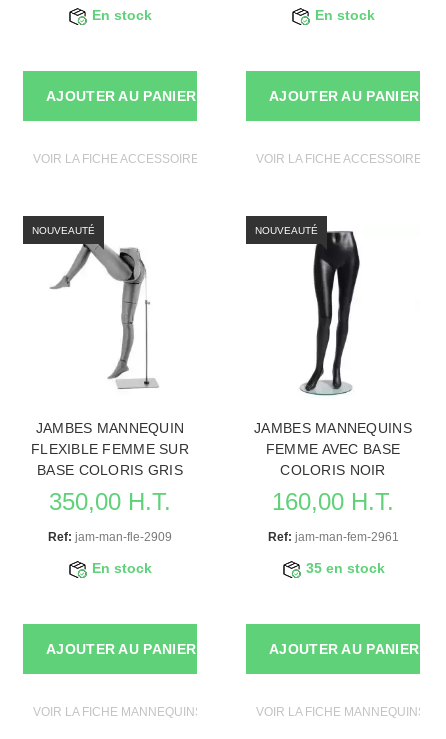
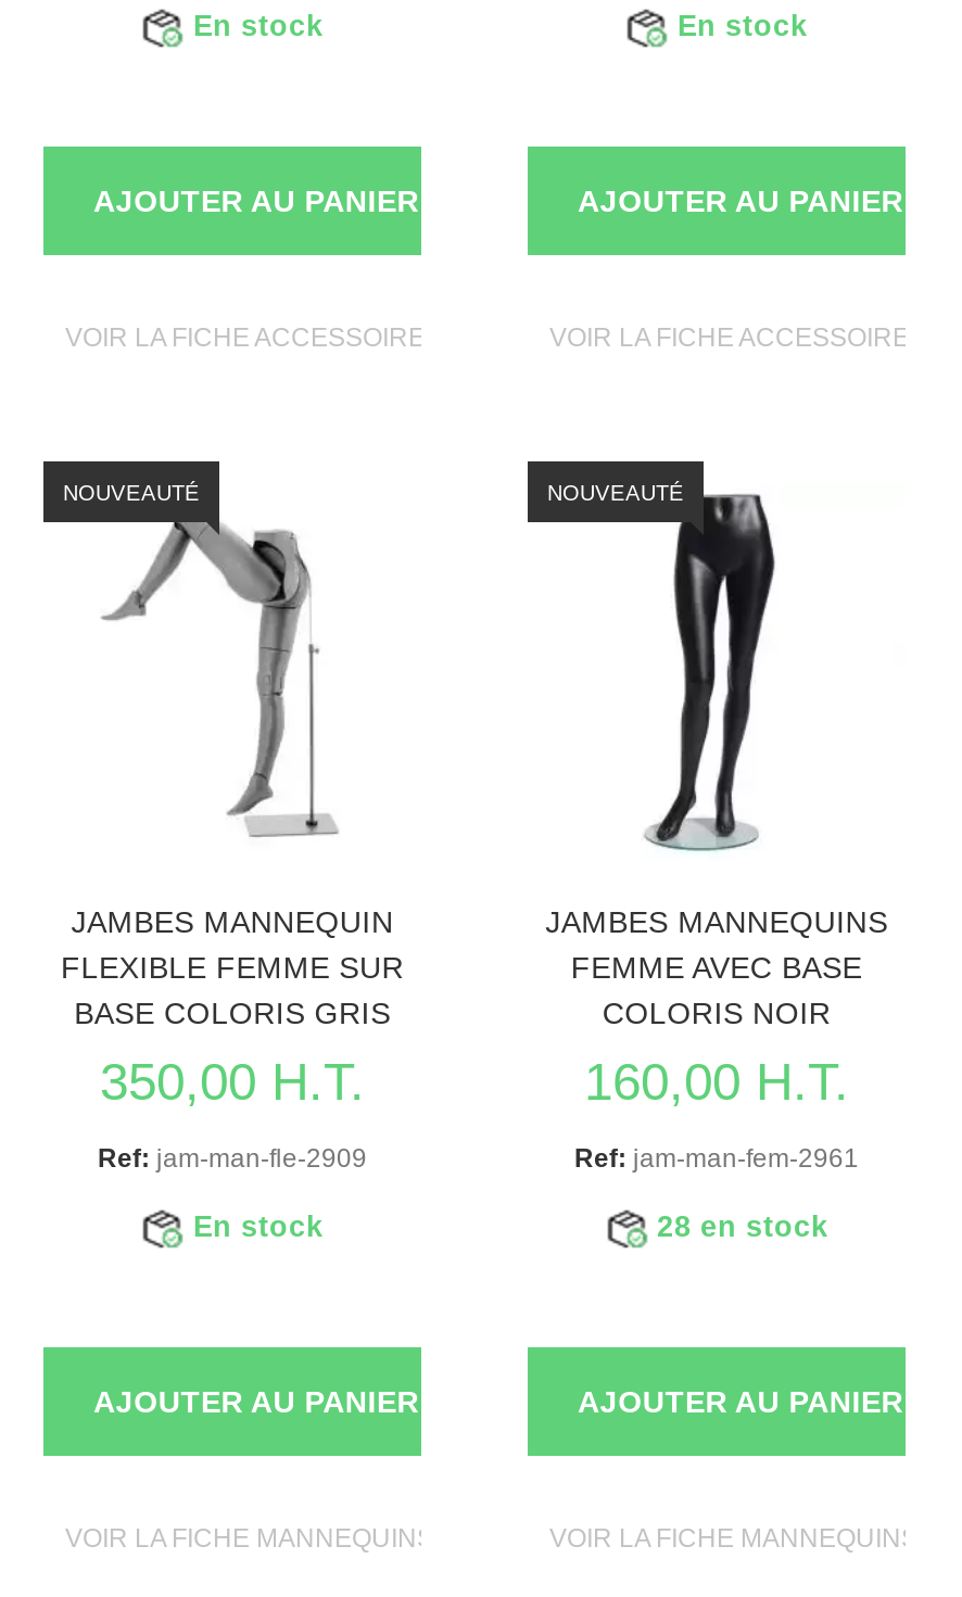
[305,561,384,576] 35 en stock -> [657,1211,828,1244] 28 en stock

